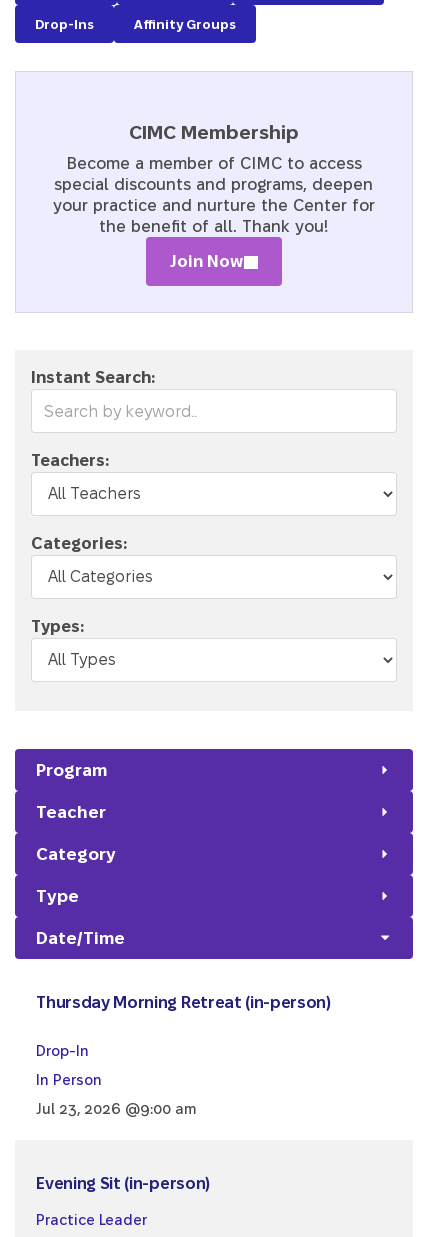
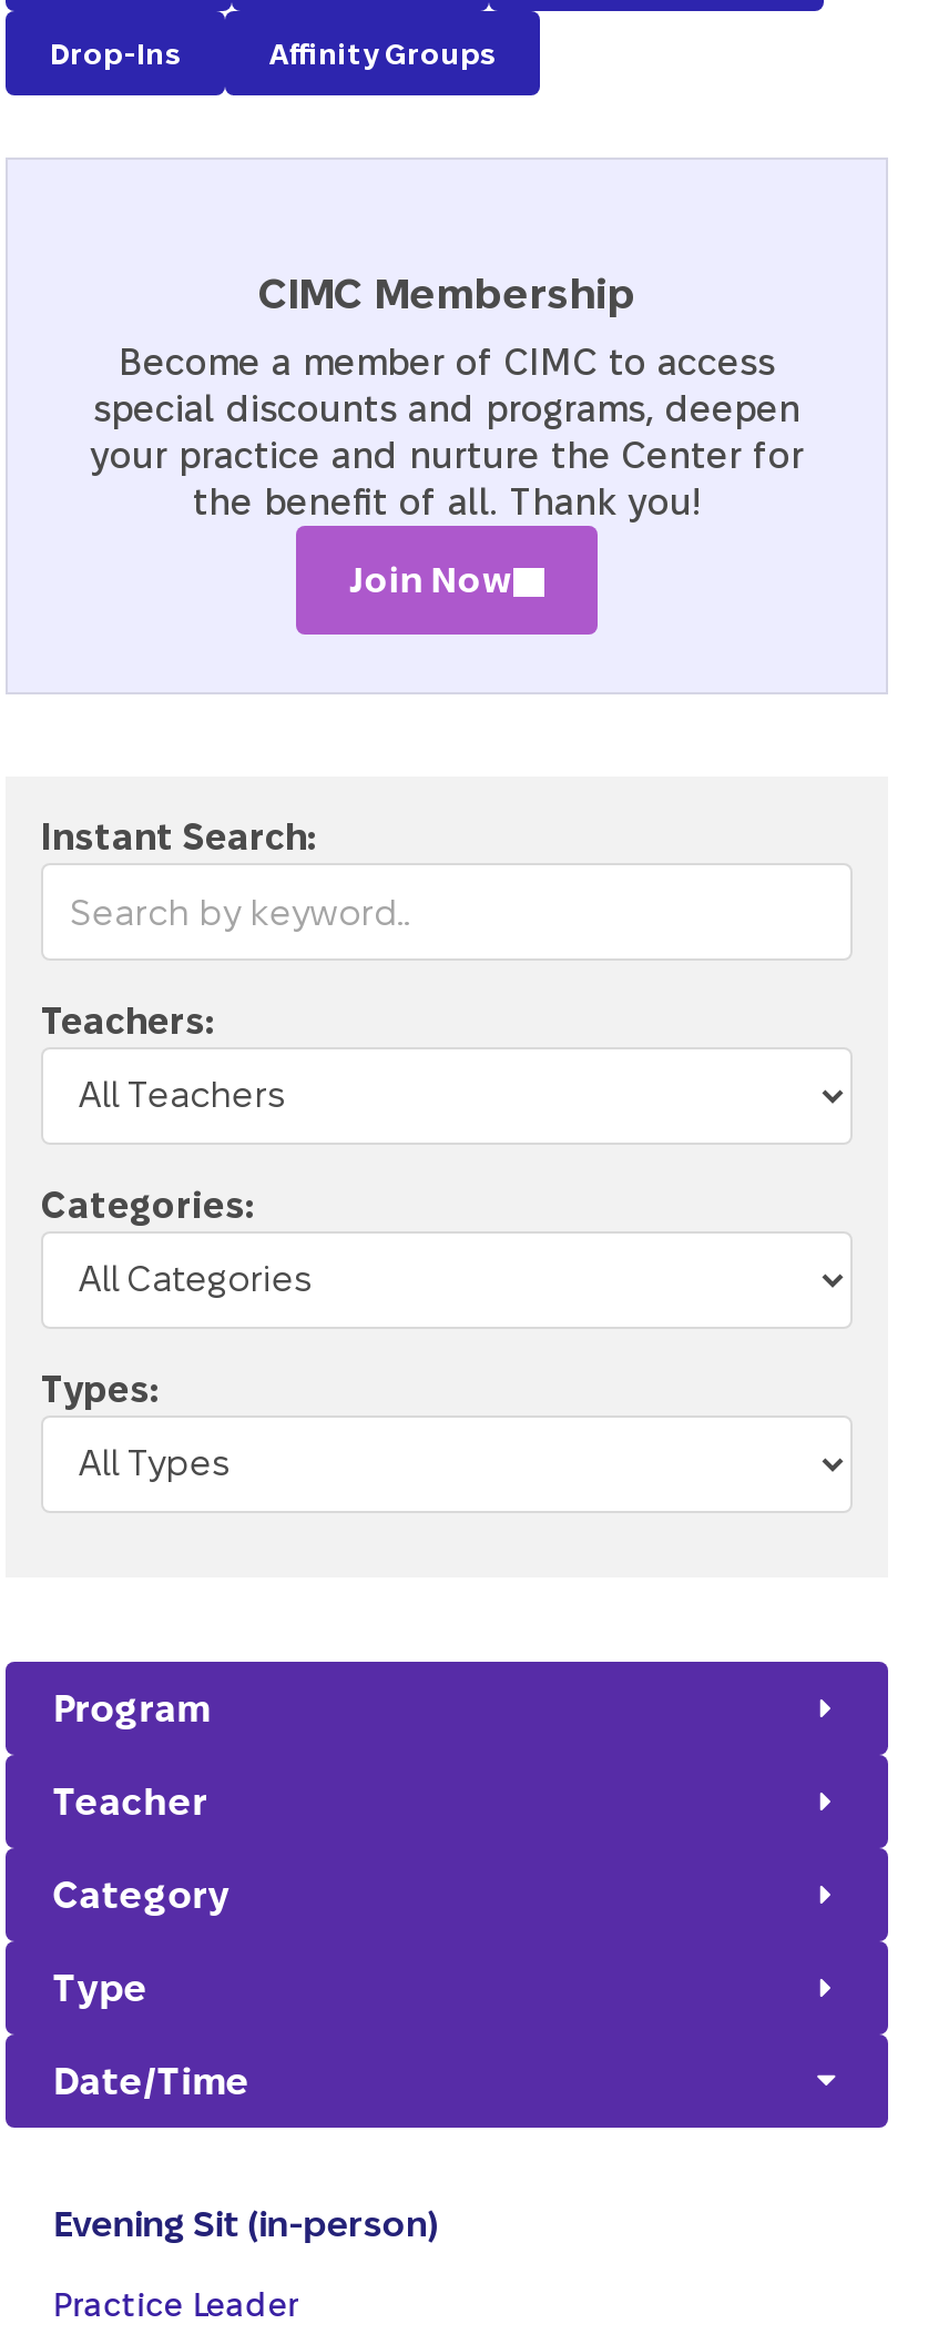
[36,994,331,1117] Thursday Morning Retreat (in-person) | Drop-In | In Person | Jul 23, 2026 @9:00 am -> none

